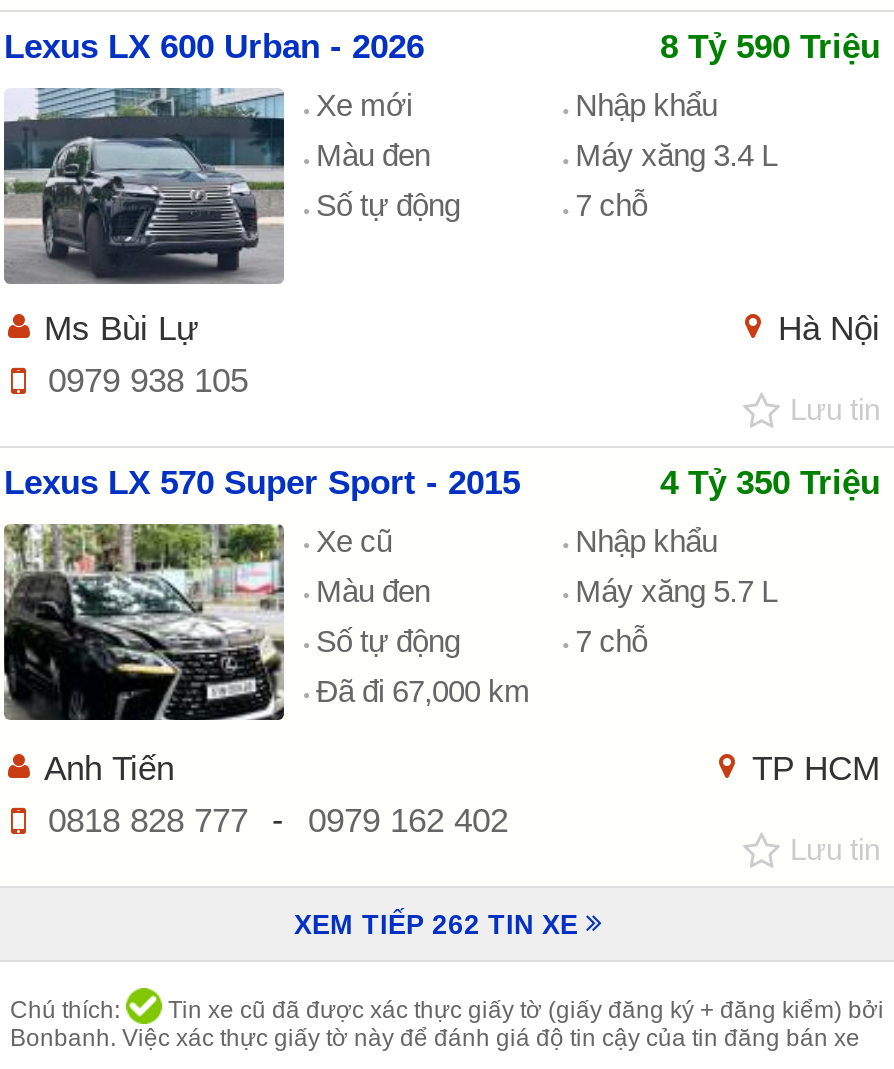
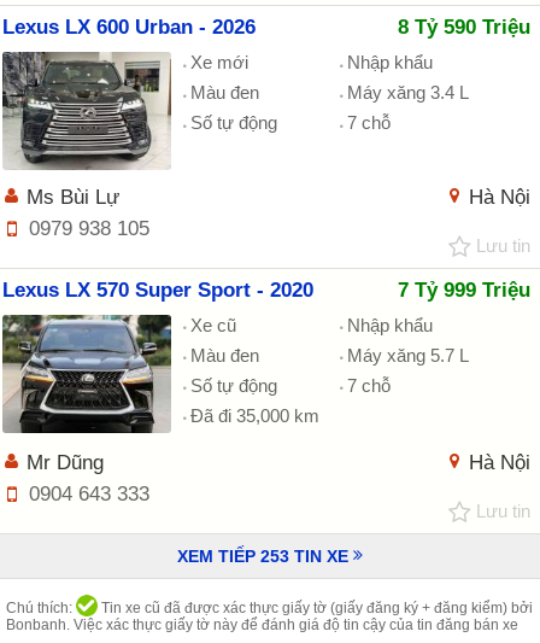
[6,86,286,284] [image] -> [4,51,172,170] [image]
[4,464,520,502] Lexus LX 570 Super Sport - 2015 -> [2,279,313,302] Lexus LX 570 Super Sport - 2020
[660,464,880,502] 4 Tỷ 350 Triệu -> [398,279,530,302] 7 Tỷ 999 Triệu
[6,522,880,840] [image] | TP HCM | Anh Tiến | 0818 828 777 - 0979 162 402 -> [4,314,530,505] [image] | Hà Nội | Mr Dũng | 0904 643 333
[316,674,530,708] Đã đi 67,000 km -> [190,405,319,426] Đã đi 35,000 km
[294,909,586,939] XEM TIẾP 262 TIN XE -> [177,547,353,565] XEM TIẾP 253 TIN XE

